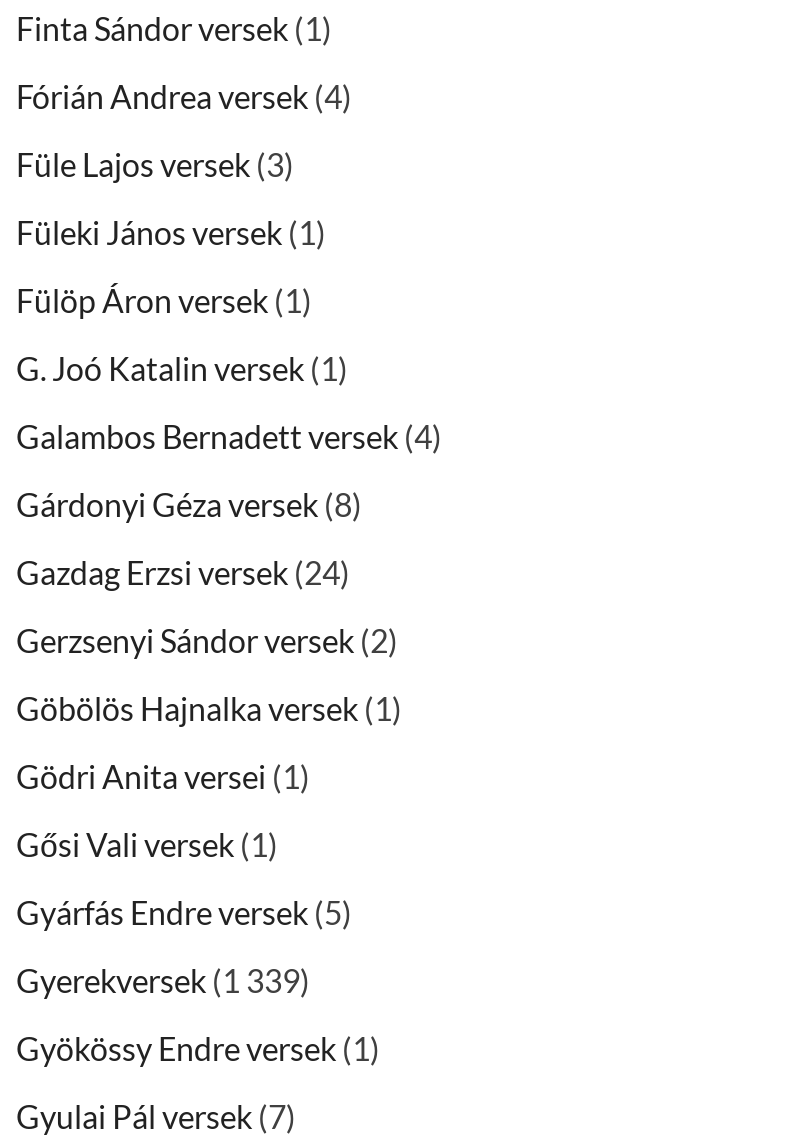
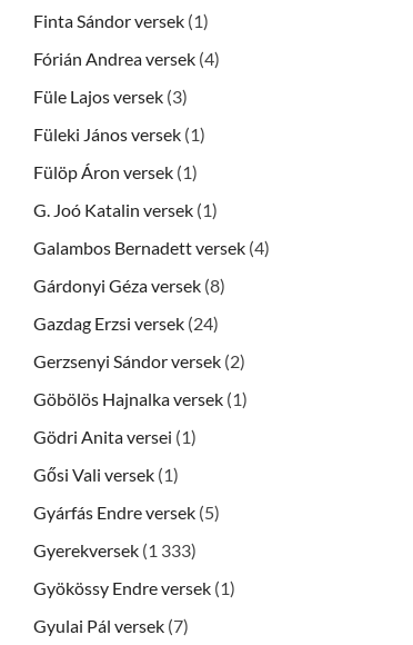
[16,961,310,999] Gyerekversek (1 339) -> [33,539,197,560] Gyerekversek (1 333)

